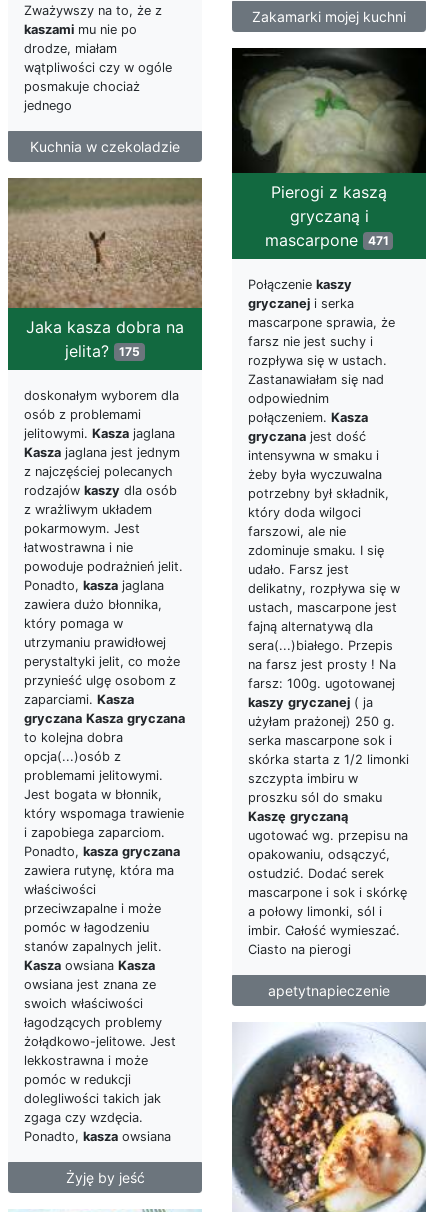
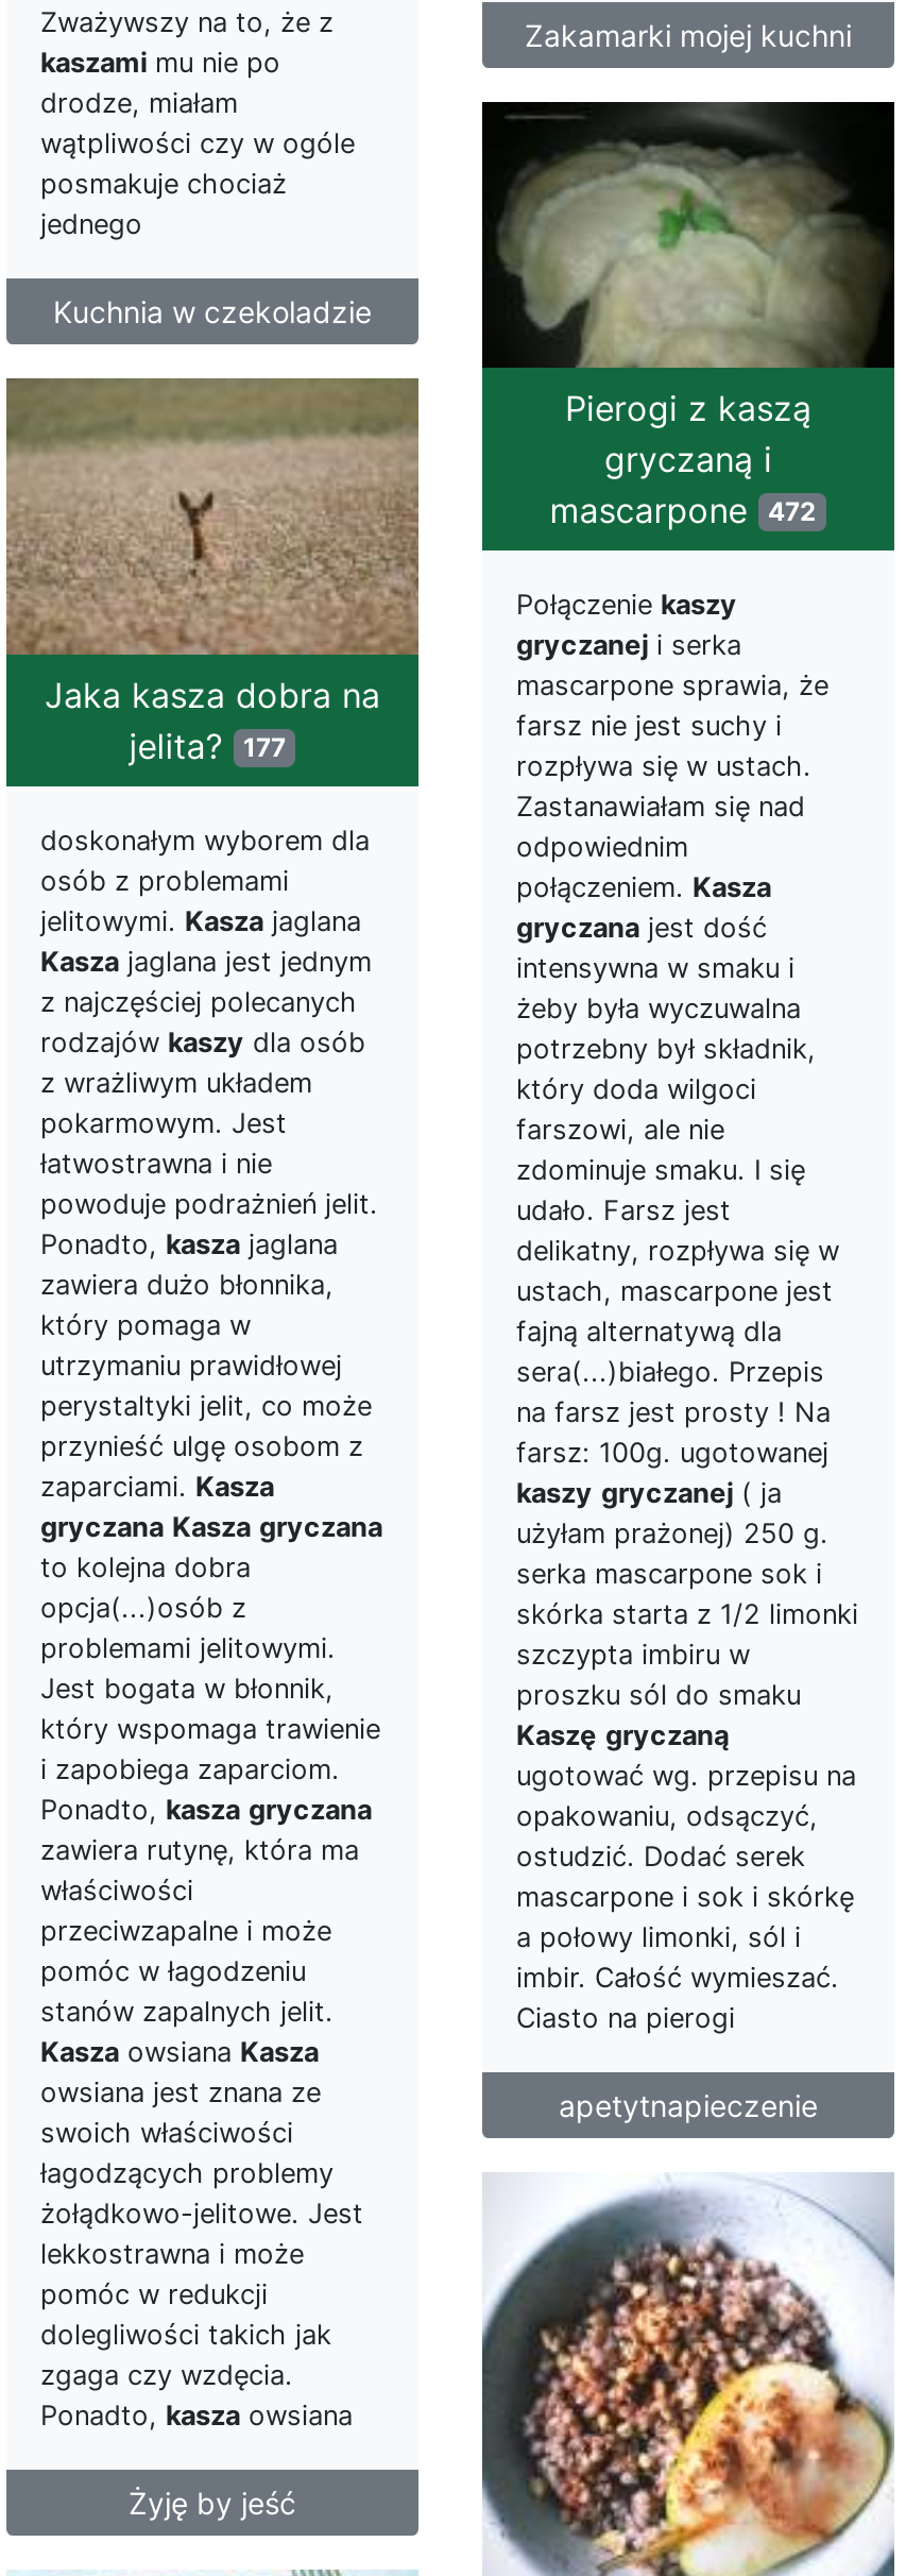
[265,230,388,250] mascarpone 471 -> [550,489,817,531] mascarpone 472
[65,341,140,361] jelita? 175 -> [129,724,286,766] jelita? 177

